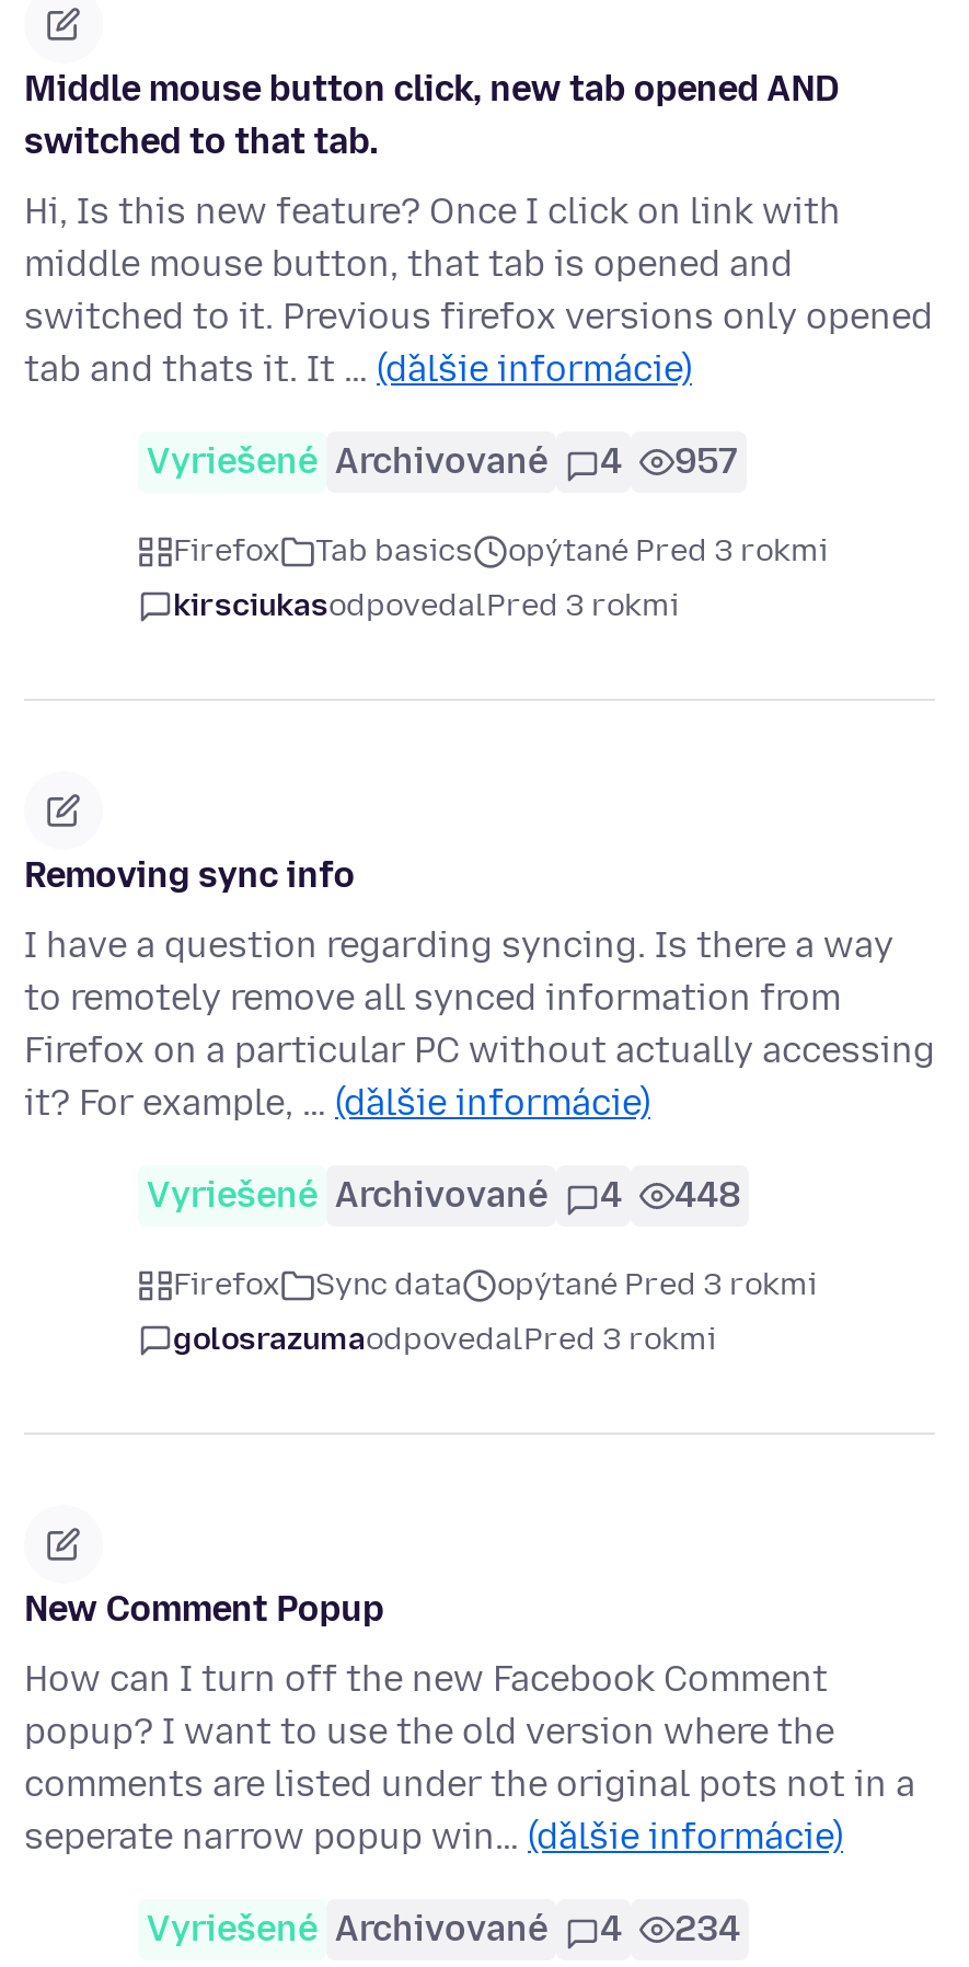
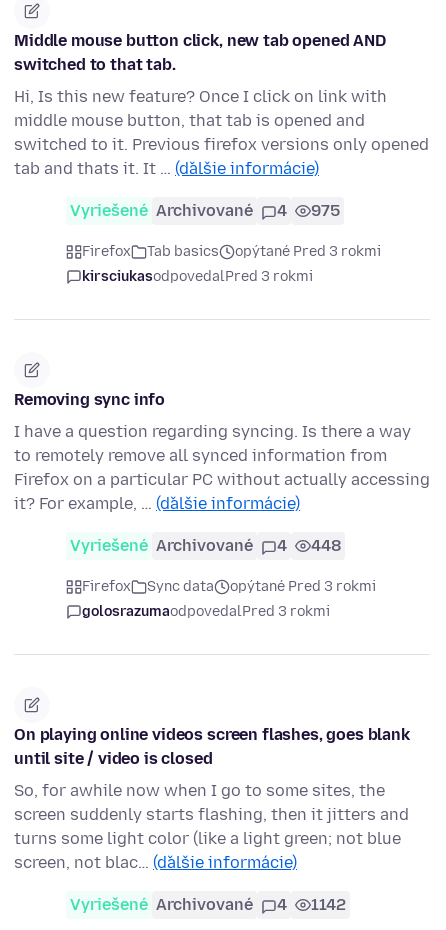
[147,441,738,483] Vyriešené Archivované 4 957 -> [70,201,340,220] Vyriešené Archivované 4 975
[24,1589,384,1631] New Comment Popup -> [14,725,410,768] On playing online videos screen flashes, goes blank | until site / video is closed
[24,1659,915,1859] How can I turn off the new Facebook Comment | popup? I want to use the old version where the | comments are listed under the original pots not in a | seperate narrow popup win… (ďalšie informácie) -> [14,781,409,872] So, for awhile now when I go to some sites, the | screen suddenly starts flashing, then it jitters and | turns some light color (like a light green; not blue | screen, not blac… (ďalšie informácie)
[147,1909,740,1951] Vyriešené Archivované 4 234 -> [70,895,346,914] Vyriešené Archivované 4 1142

